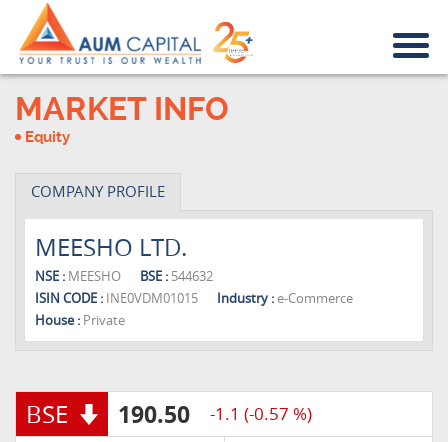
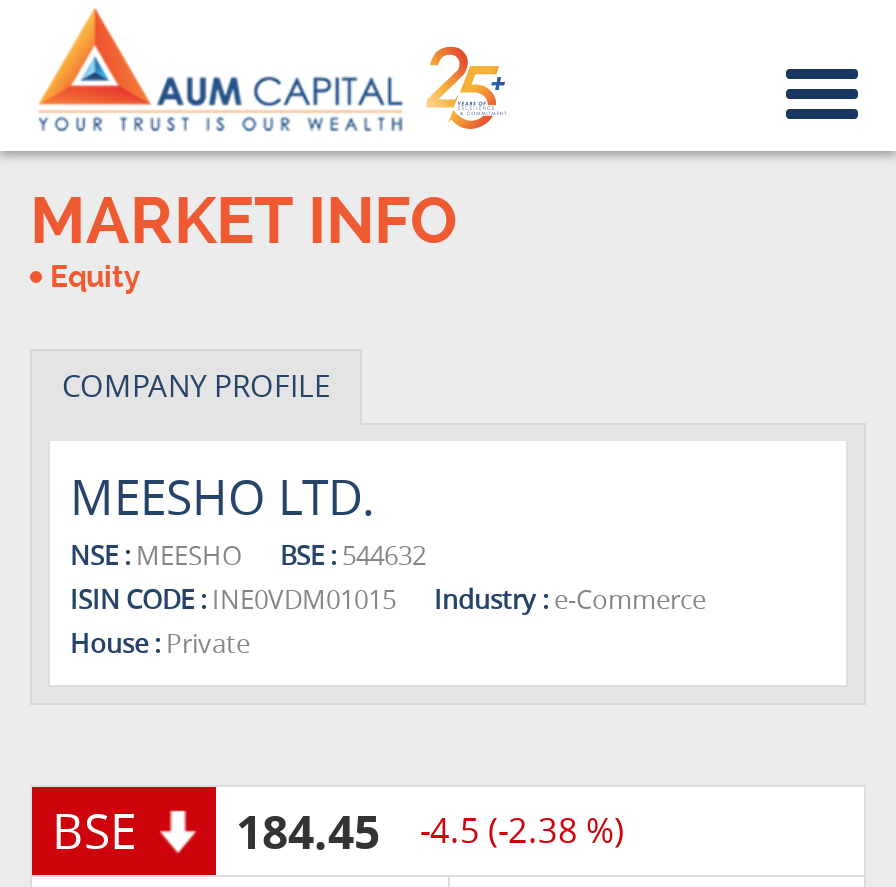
[118,398,190,430] 190.50 -> [236,799,380,863] 184.45
[210,402,312,425] -1.1 (-0.57 %) -> [420,807,624,853] -4.5 (-2.38 %)

